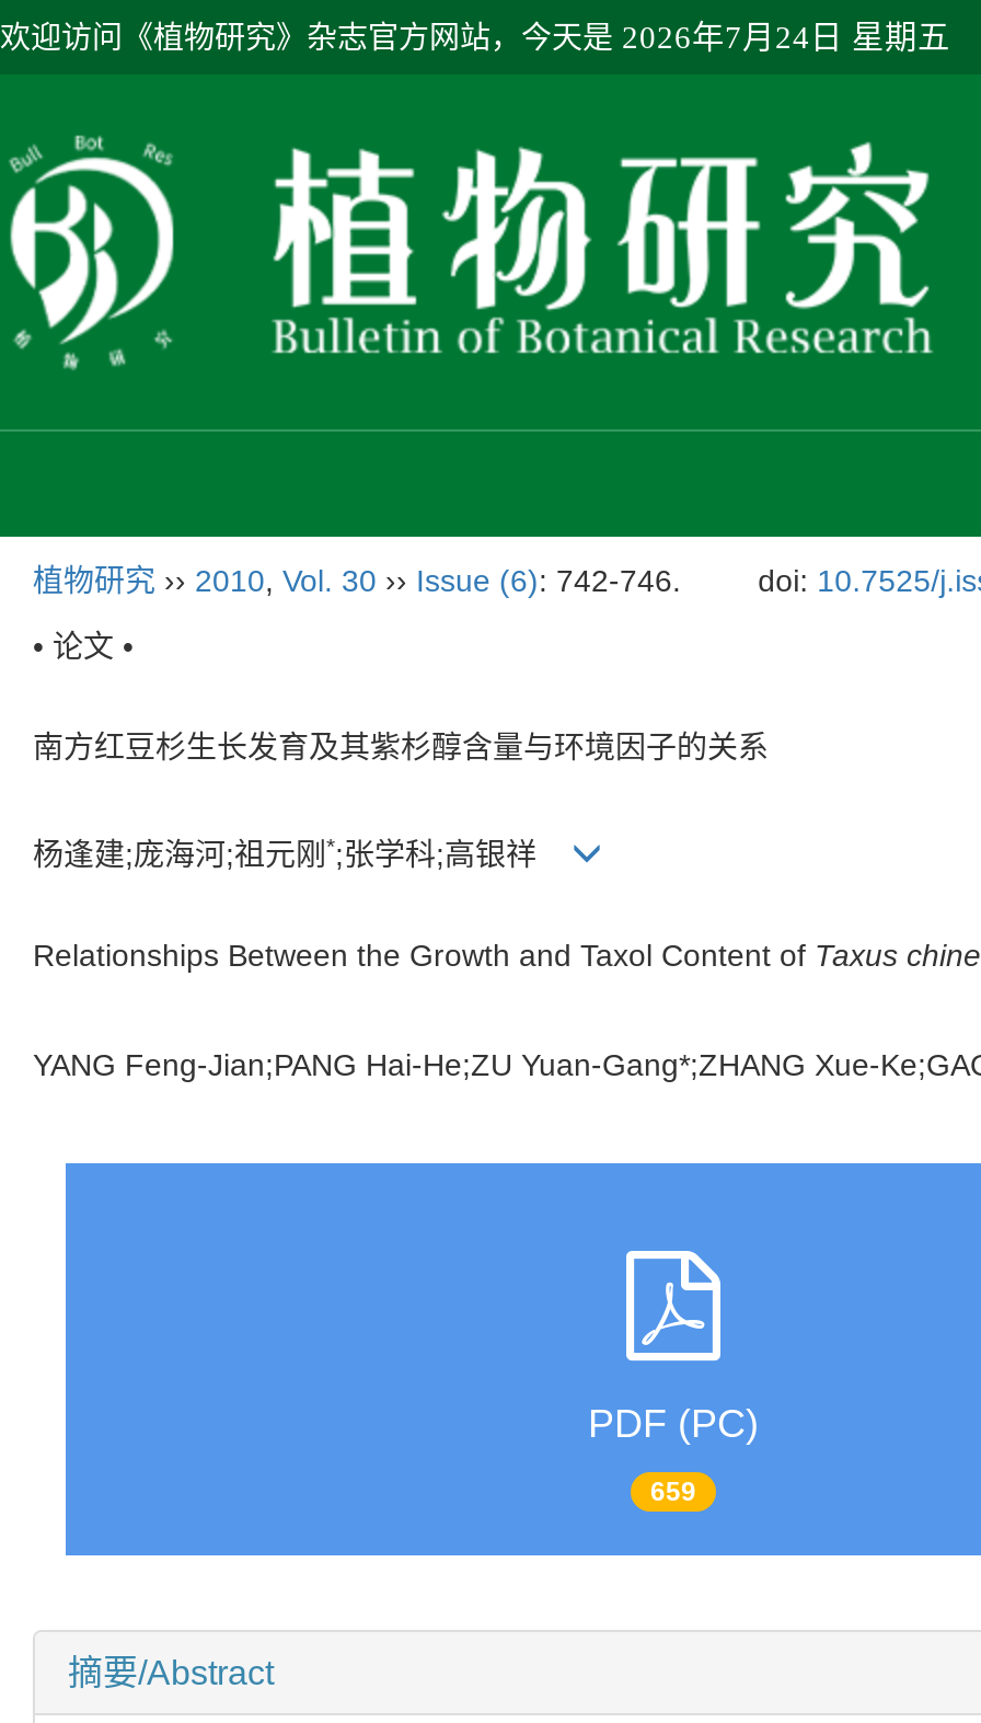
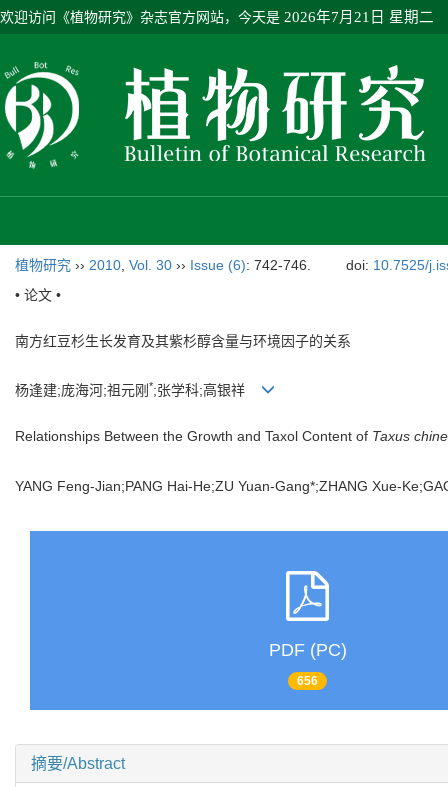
[0,20,950,55] 欢迎访问《植物研究》杂志官方网站，今天是2026年7月24日 星期五 -> [0,9,434,25] 欢迎访问《植物研究》杂志官方网站，今天是2026年7月21日 星期二
[650,1477,696,1508] 659 -> [297,674,318,688] 656

